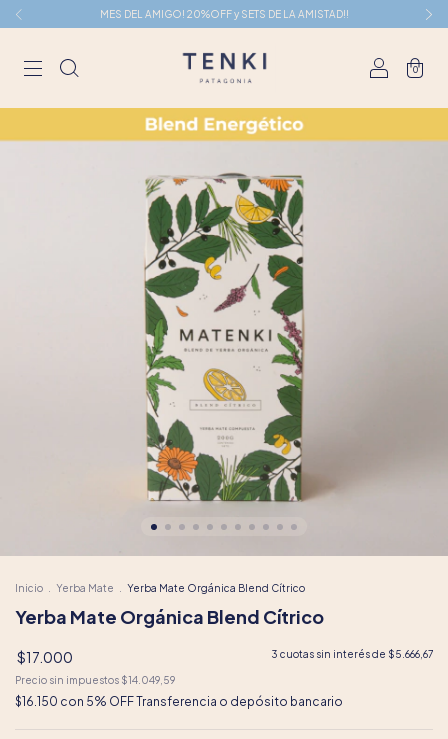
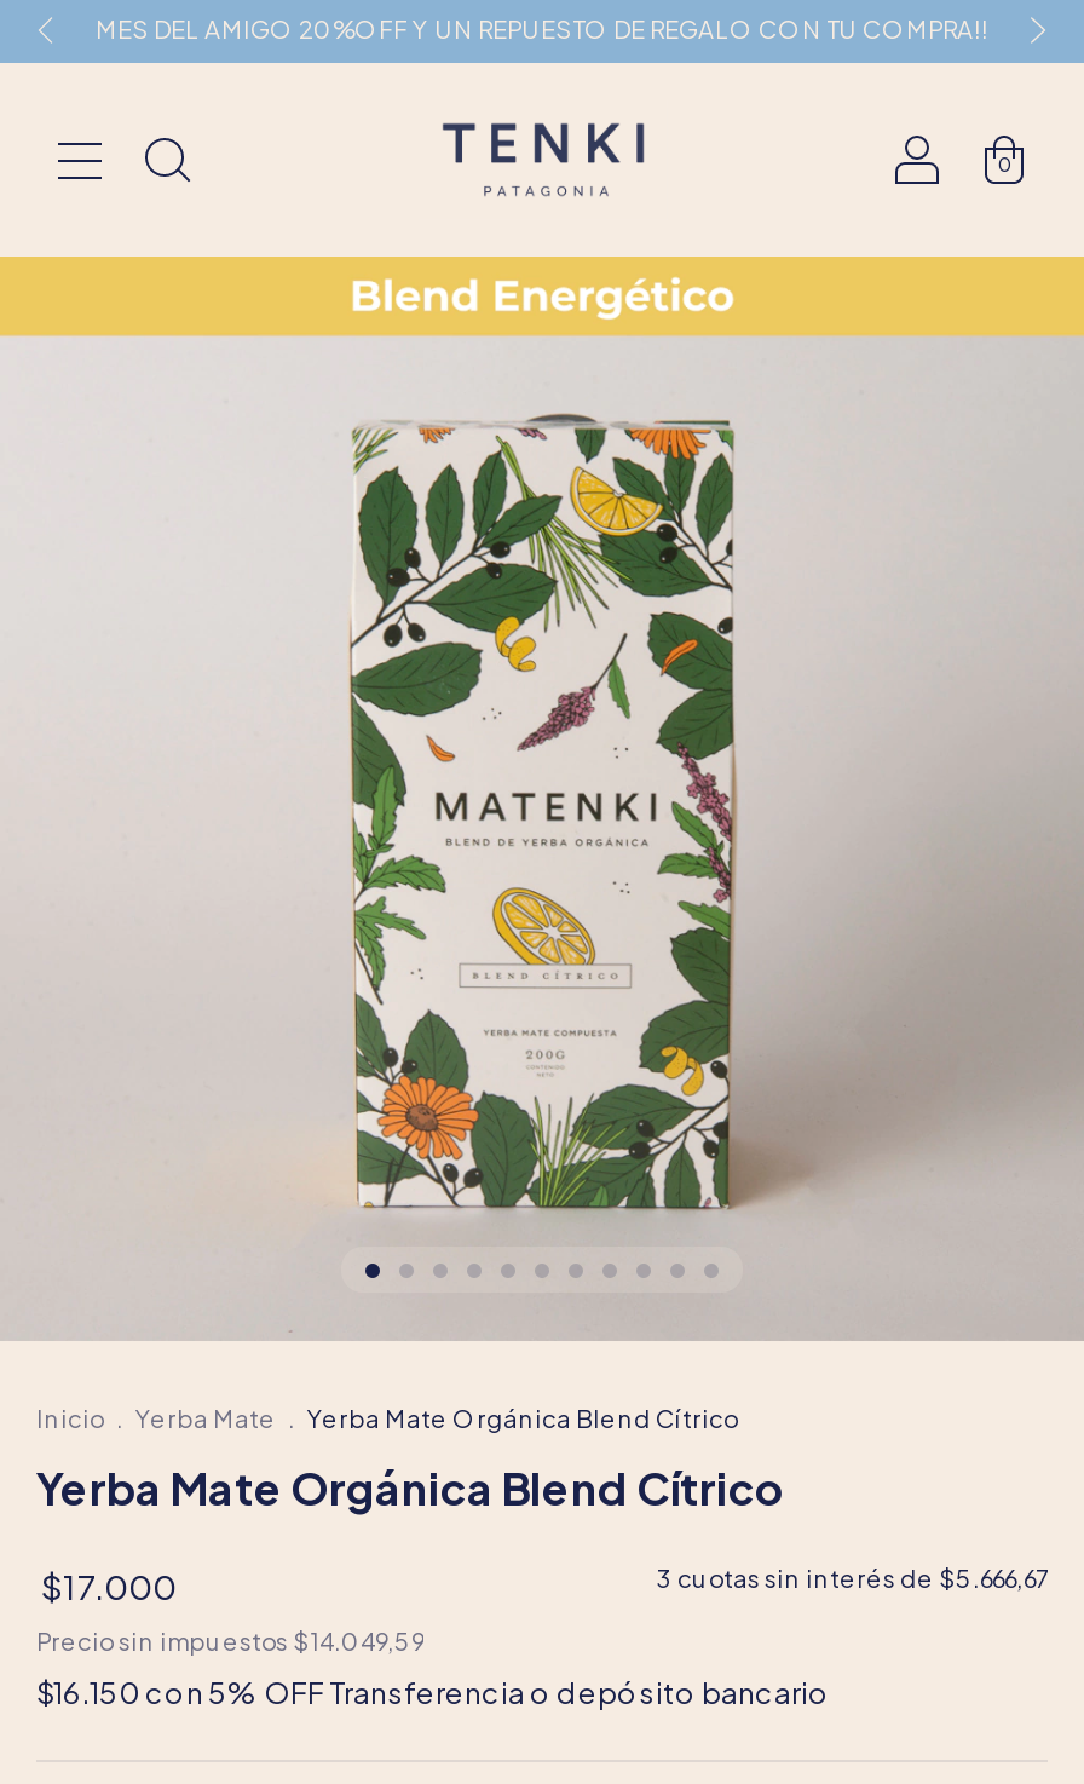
[99,8,348,20] MES DEL AMIGO! 20%OFF y SETS DE LA AMISTAD!! -> [96,15,988,44] MES DEL AMIGO 20%OFF Y UN REPUESTO DE REGALO CON TU COMPRA!!

